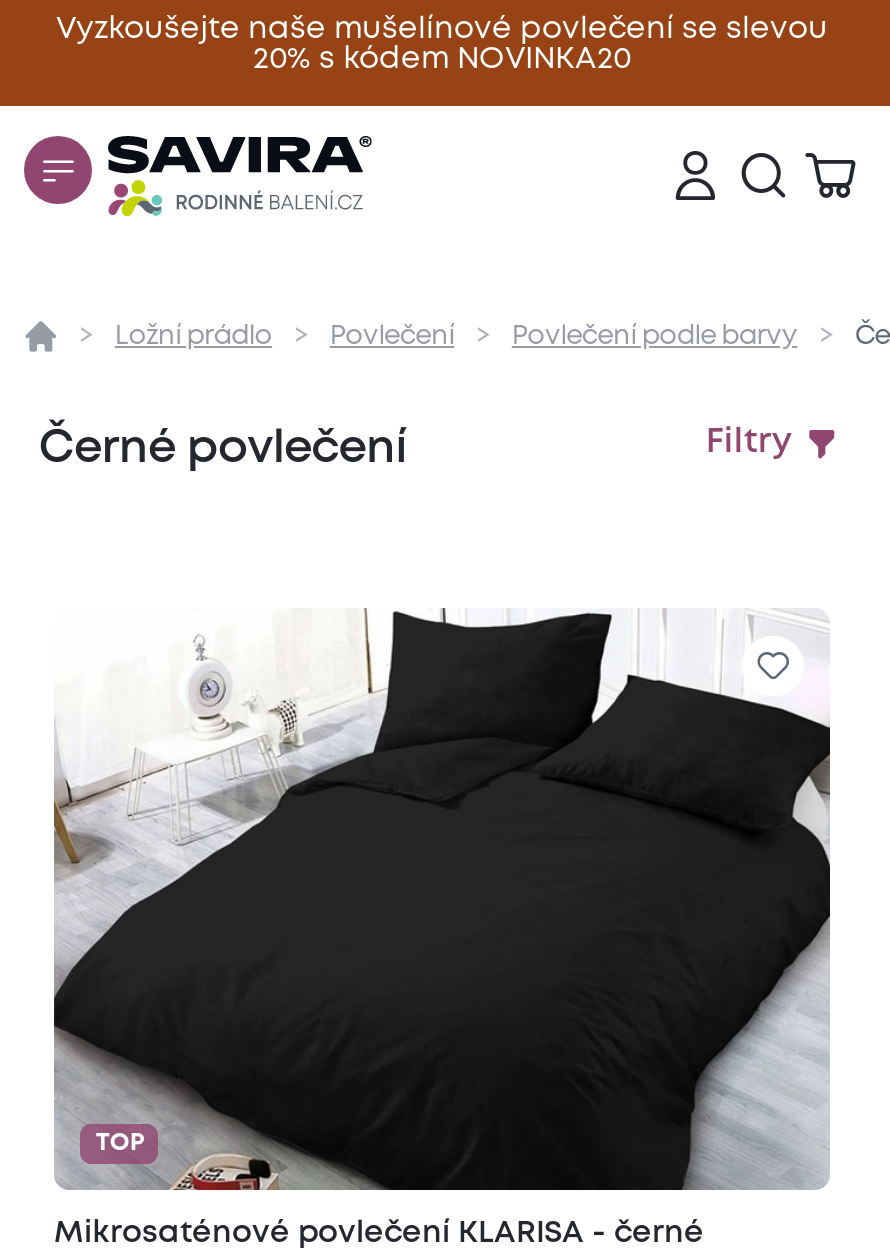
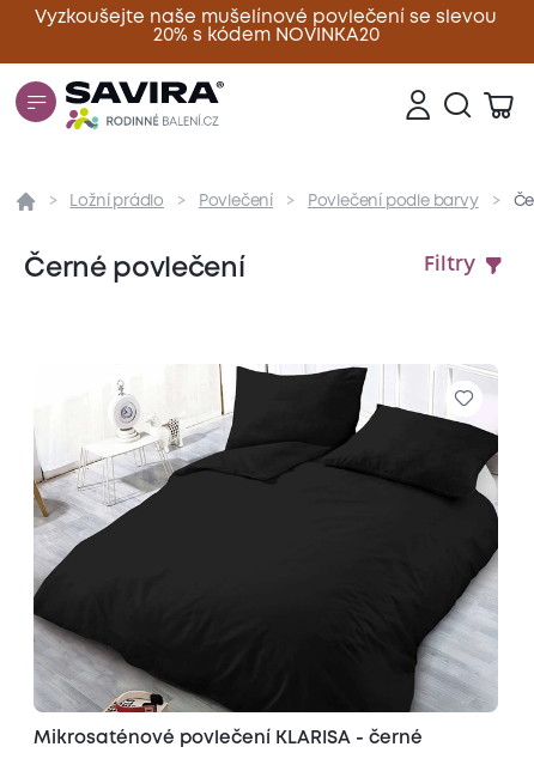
[96,1133,144,1155] TOP -> none

